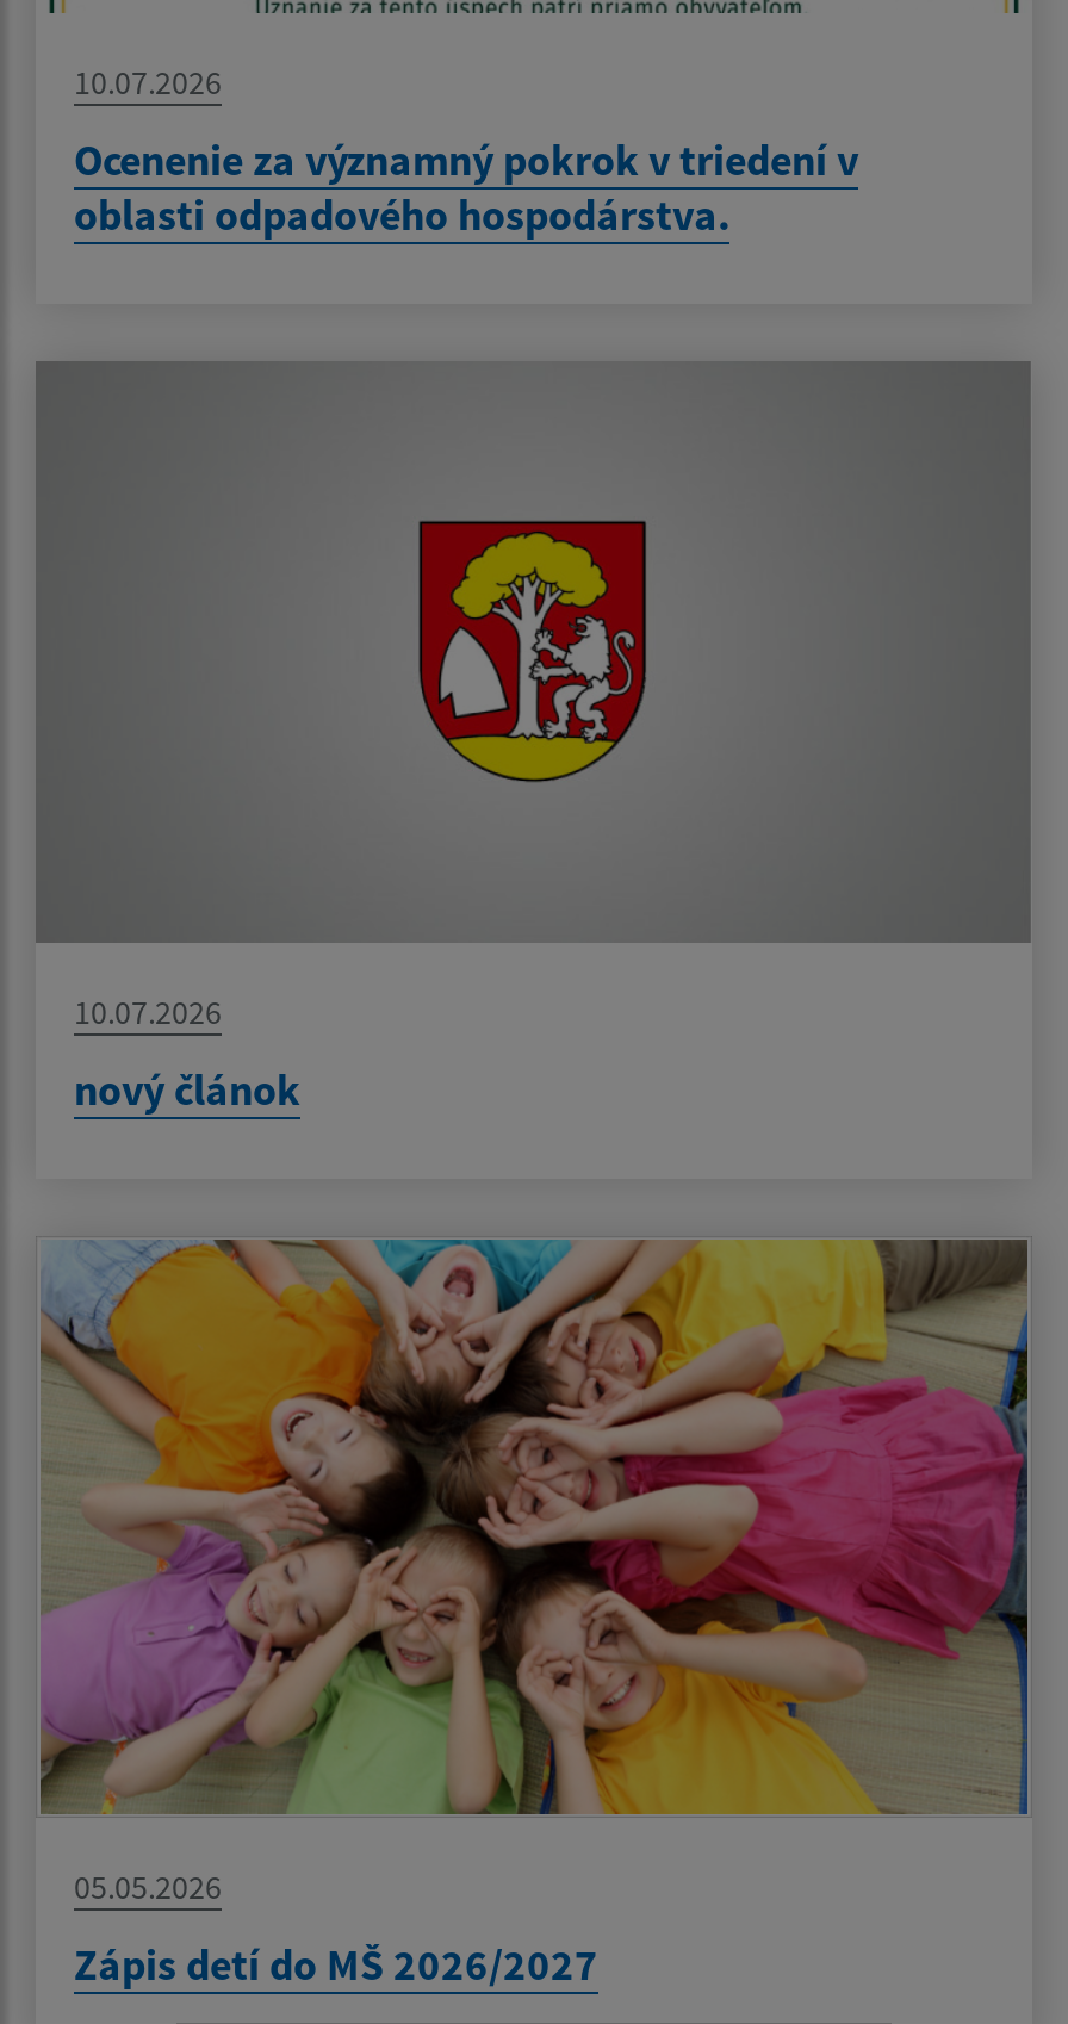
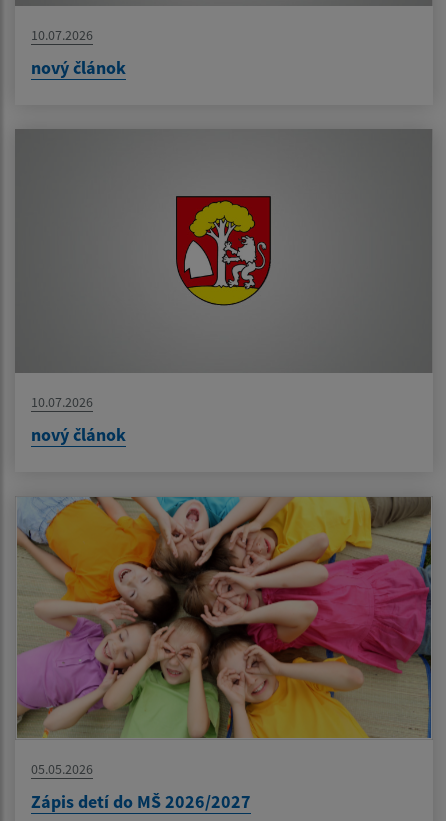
[74,133,858,243] Ocenenie za významný pokrok v triedení v | oblasti odpadového hospodárstva. -> [31,56,126,79] nový článok

